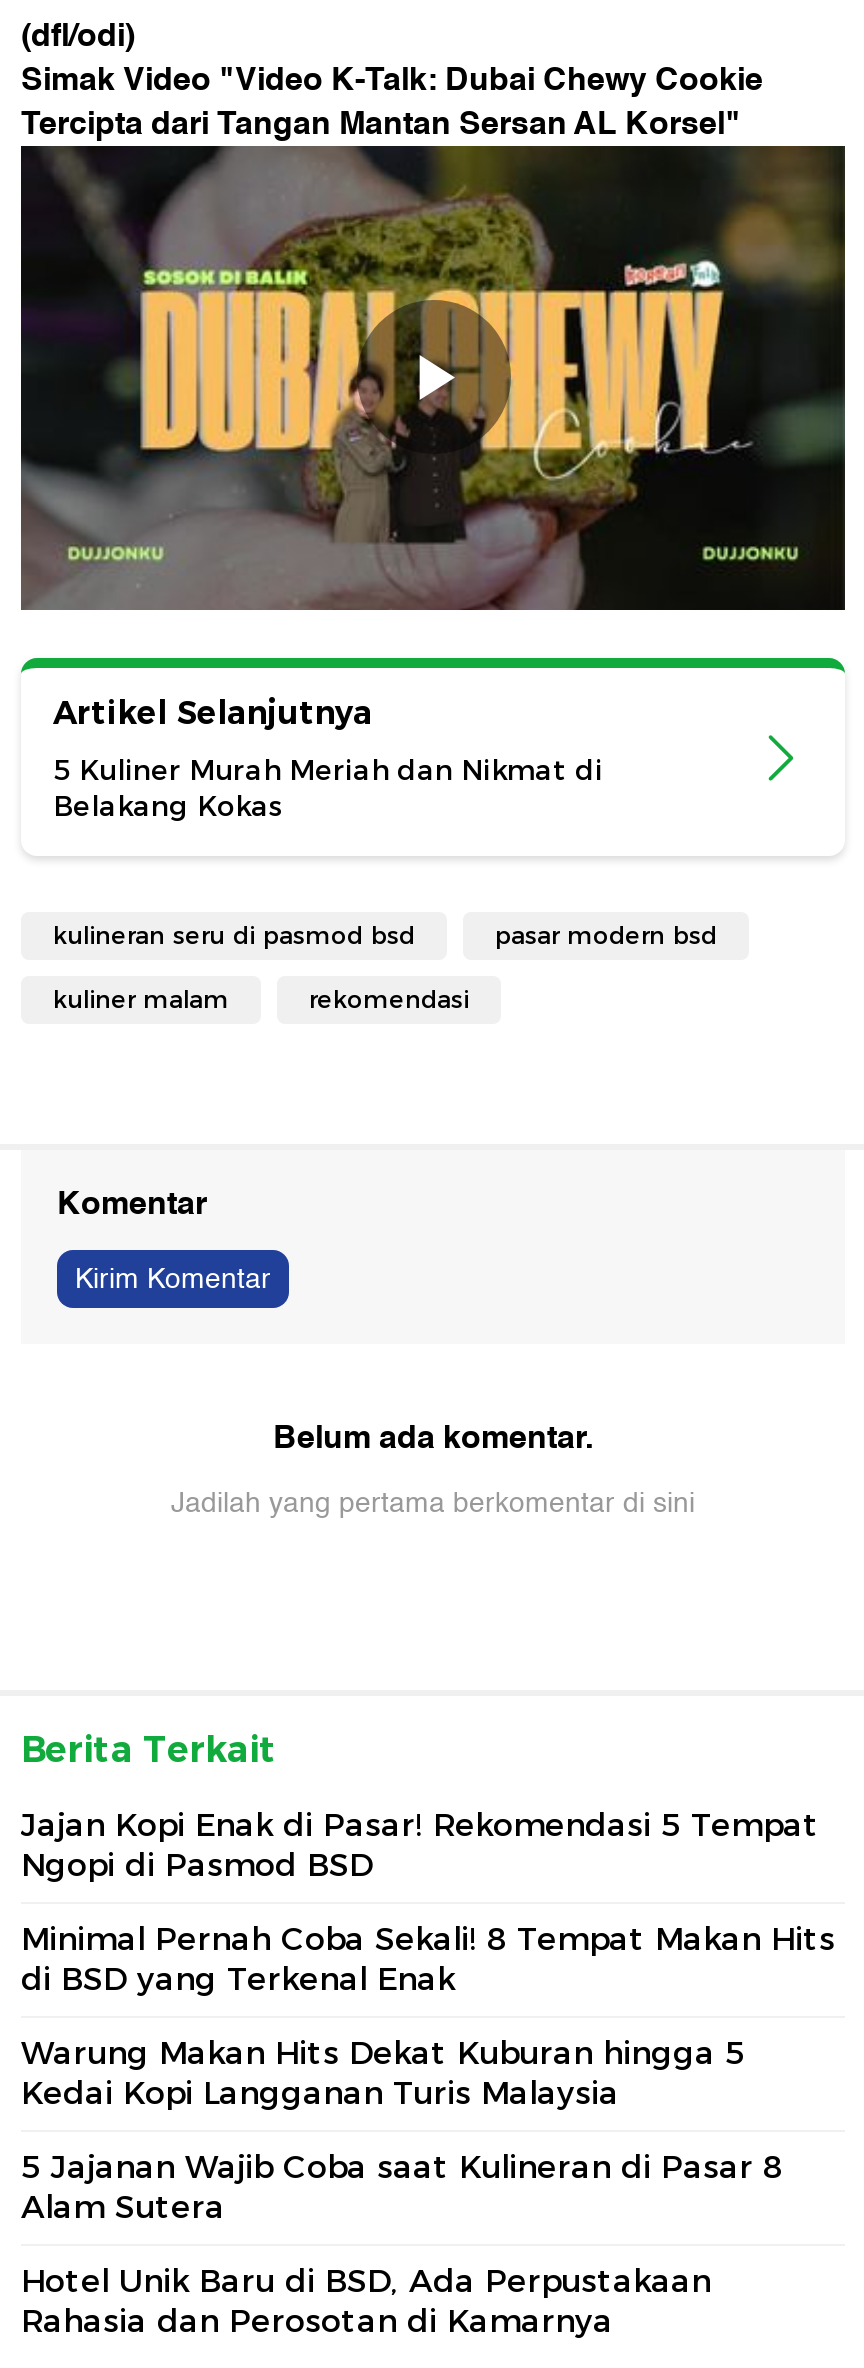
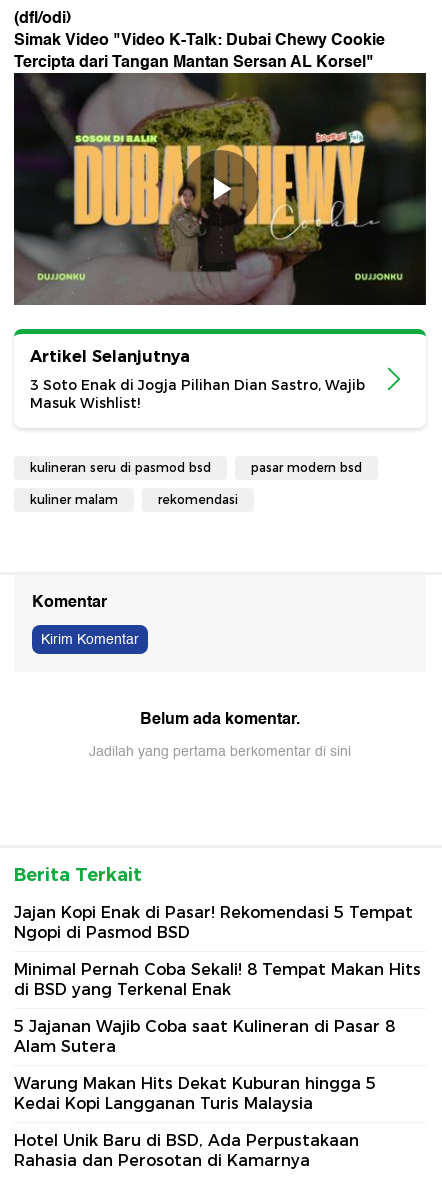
[53,752,603,824] 5 Kuliner Murah Meriah dan Nikmat di | Belakang Kokas -> [30,376,365,412] 3 Soto Enak di Jogja Pilihan Dian Sastro, Wajib | Masuk Wishlist!
moved [21,2034,745,2112] -> [14,1074,376,1113]: Warung Makan Hits Dekat Kuburan hingga 5 | Kedai Kopi Langganan Turis Malaysia
moved [21,2148,783,2226] -> [14,1017,395,1056]: 5 Jajanan Wajib Coba saat Kulineran di Pasar 8 | Alam Sutera

